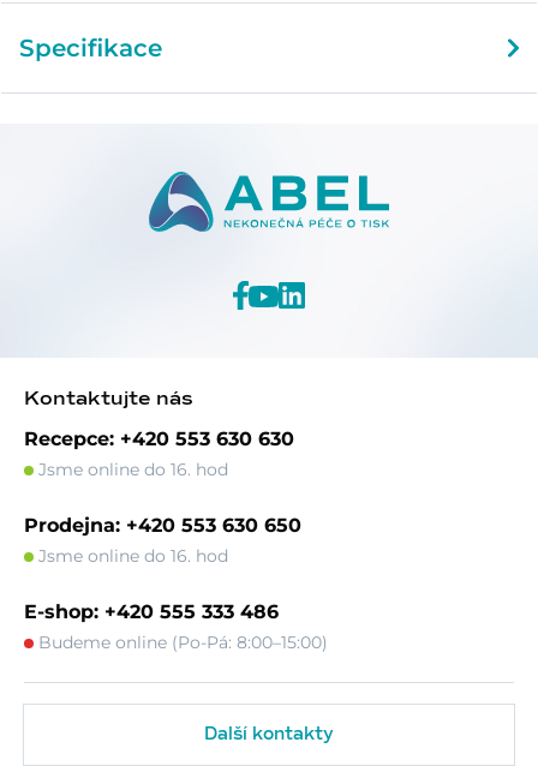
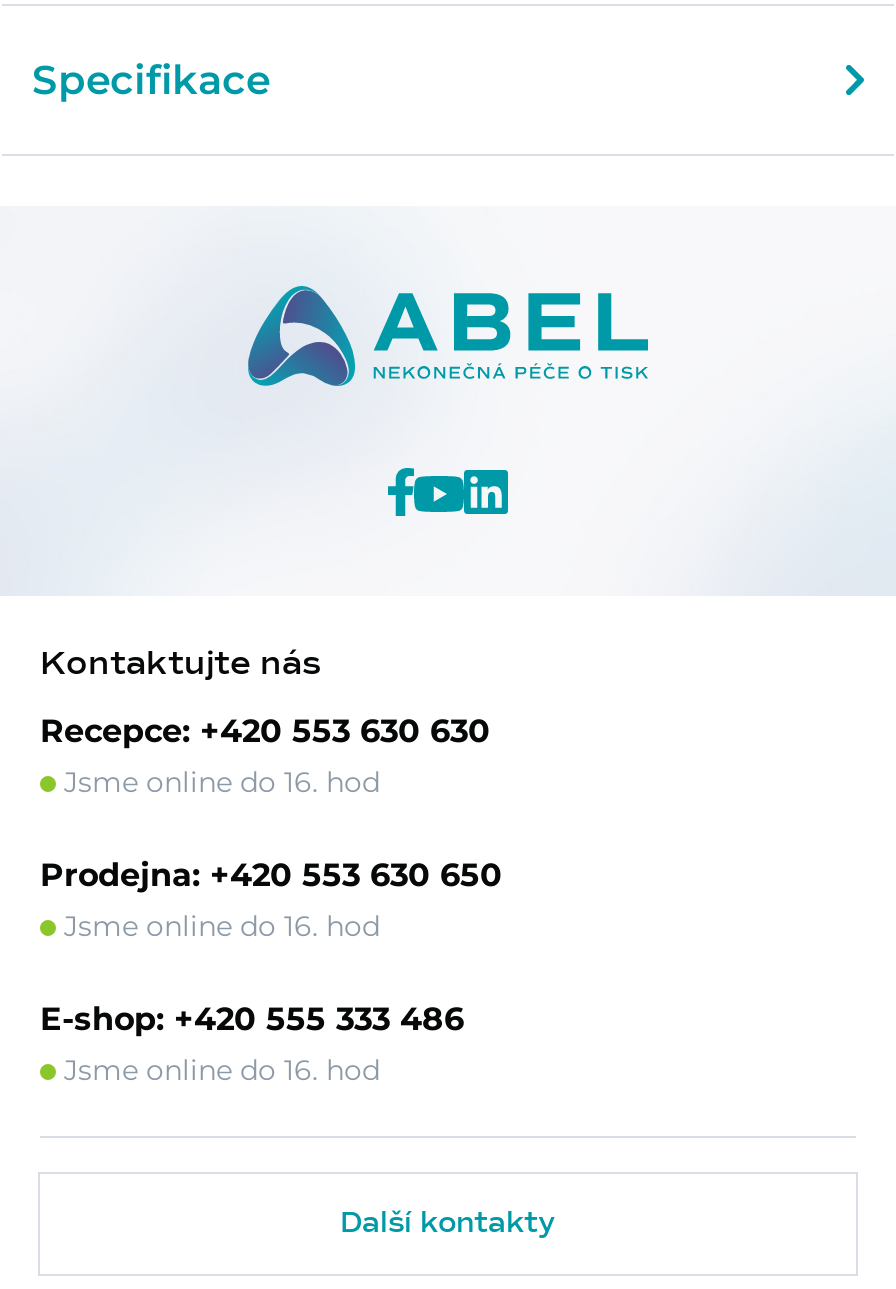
[34,631,328,653] Budeme online (Po-Pá: 8:00–15:00) -> [56,1052,380,1088] Jsme online do 16. hod

